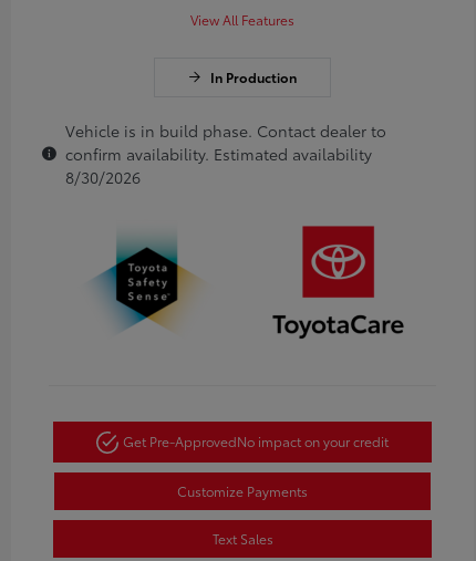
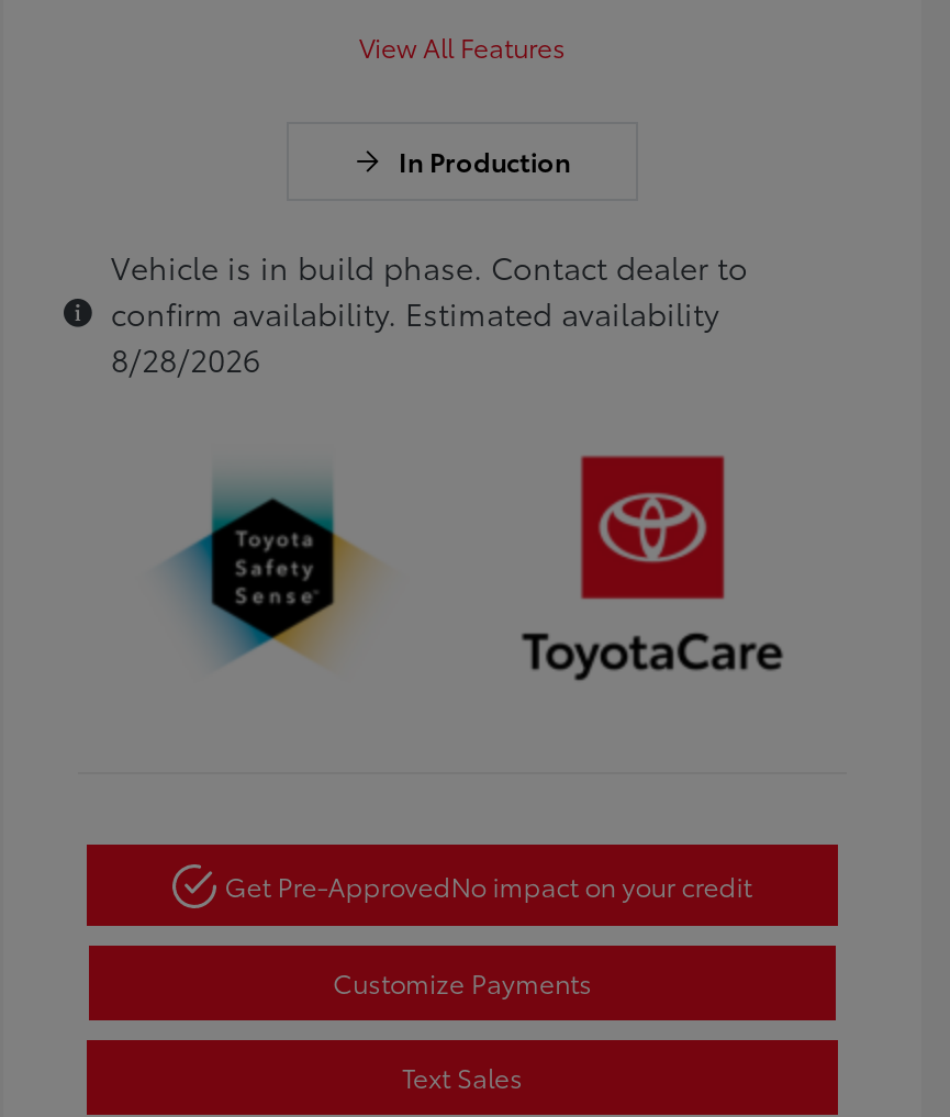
[65,166,141,188] 8/30/2026 -> [111,338,260,382] 8/28/2026

